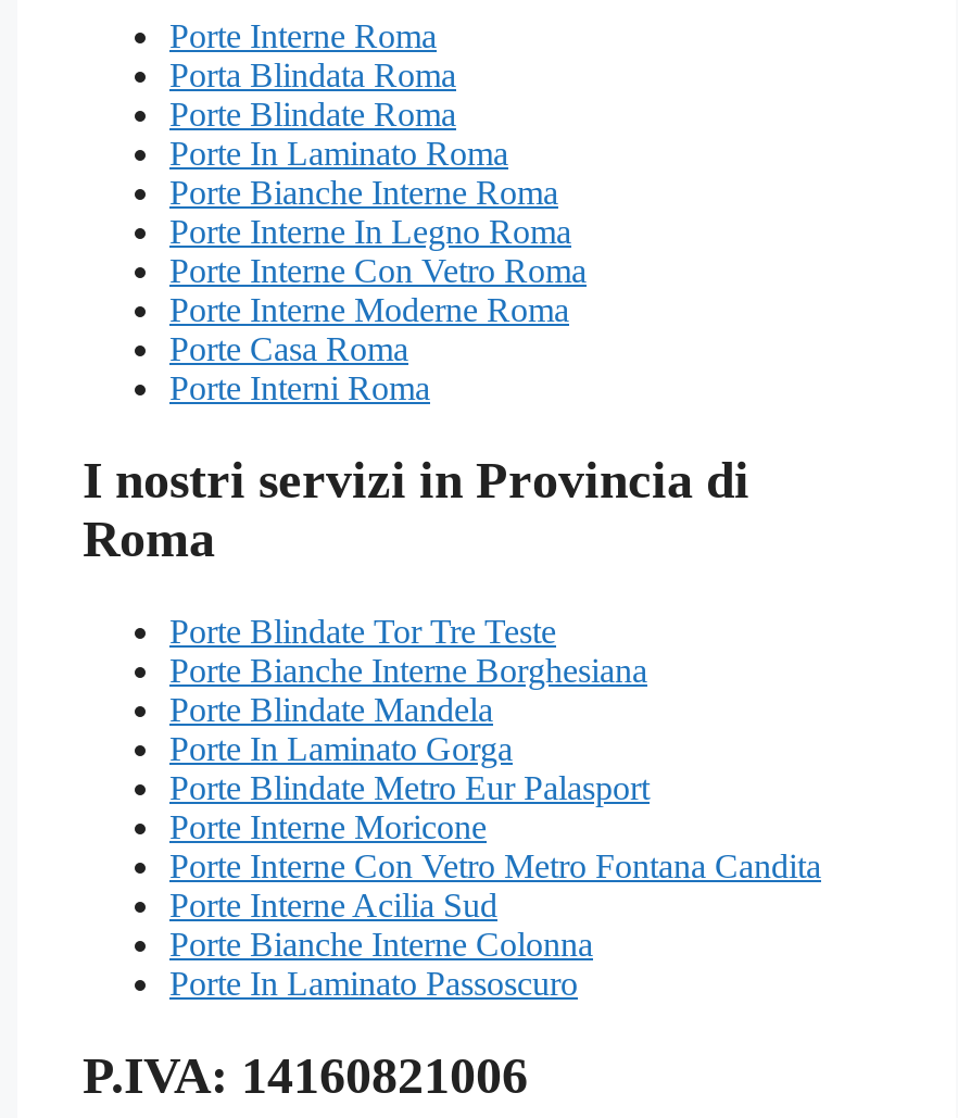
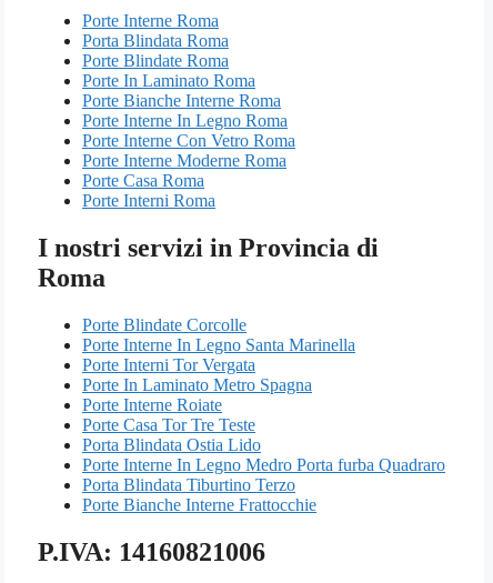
[169,612,821,1001] Porte Blindate Tor Tre Teste | Porte Bianche Interne Borghesiana | Porte Blindate Mandela | Porte In Laminato Gorga | Porte Blindate Metro Eur Palasport | Porte Interne Moricone | Porte Interne Con Vetro Metro Fontana Candita | Porte Interne Acilia Sud | Porte Bianche Interne Colonna | Porte In Laminato Passoscuro -> [82,315,445,514] Porte Blindate Corcolle | Porte Interne In Legno Santa Marinella | Porte Interni Tor Vergata | Porte In Laminato Metro Spagna | Porte Interne Roiate | Porte Casa Tor Tre Teste | Porta Blindata Ostia Lido | Porte Interne In Legno Medro Porta furba Quadraro | Porta Blindata Tiburtino Terzo | Porte Bianche Interne Frattocchie

